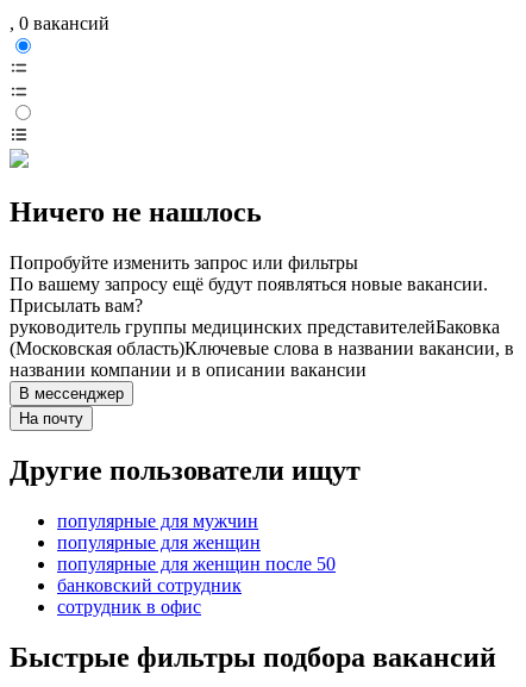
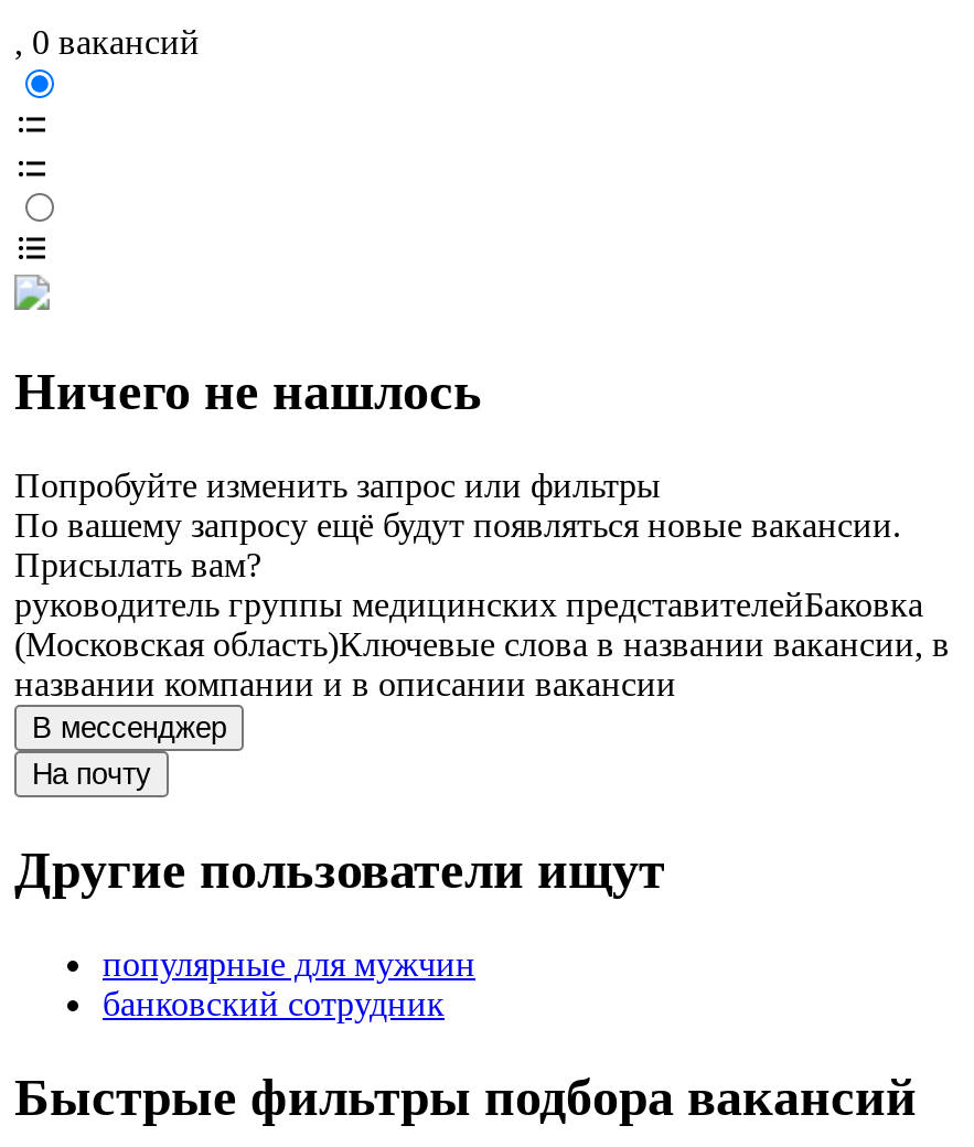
[57,532,336,574] популярные для женщин | популярные для женщин после 50 -> none
[57,597,201,617] сотрудник в офис -> none

